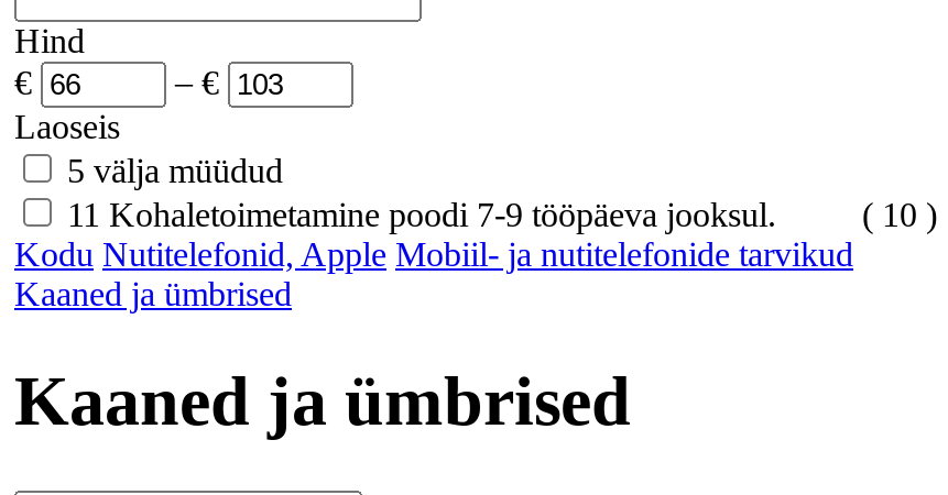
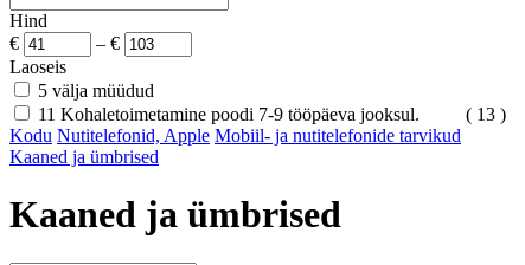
[862,196,937,233] ( 10 ) -> [466,104,506,124] ( 13 )

